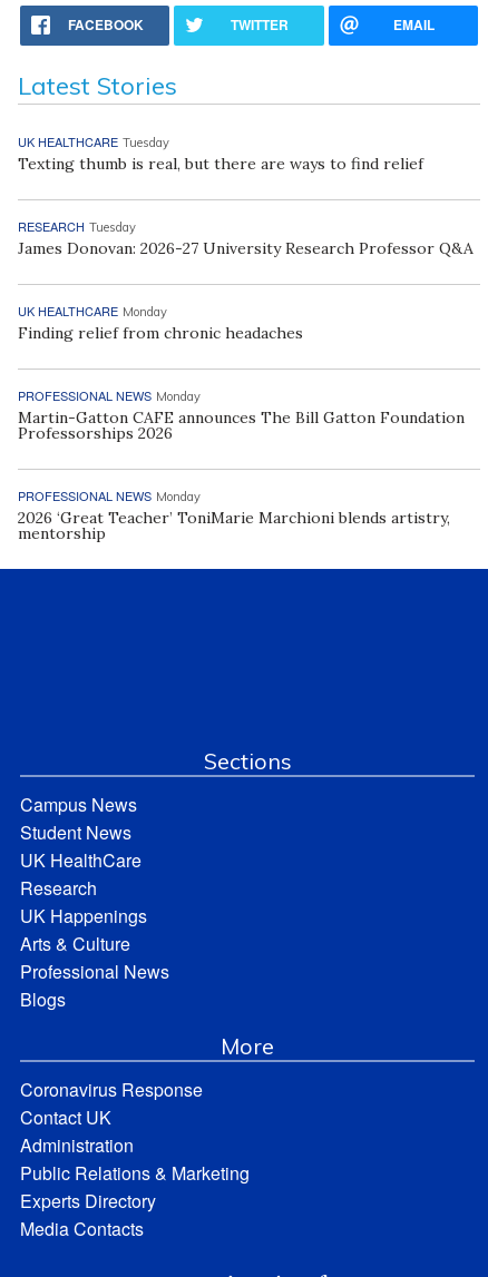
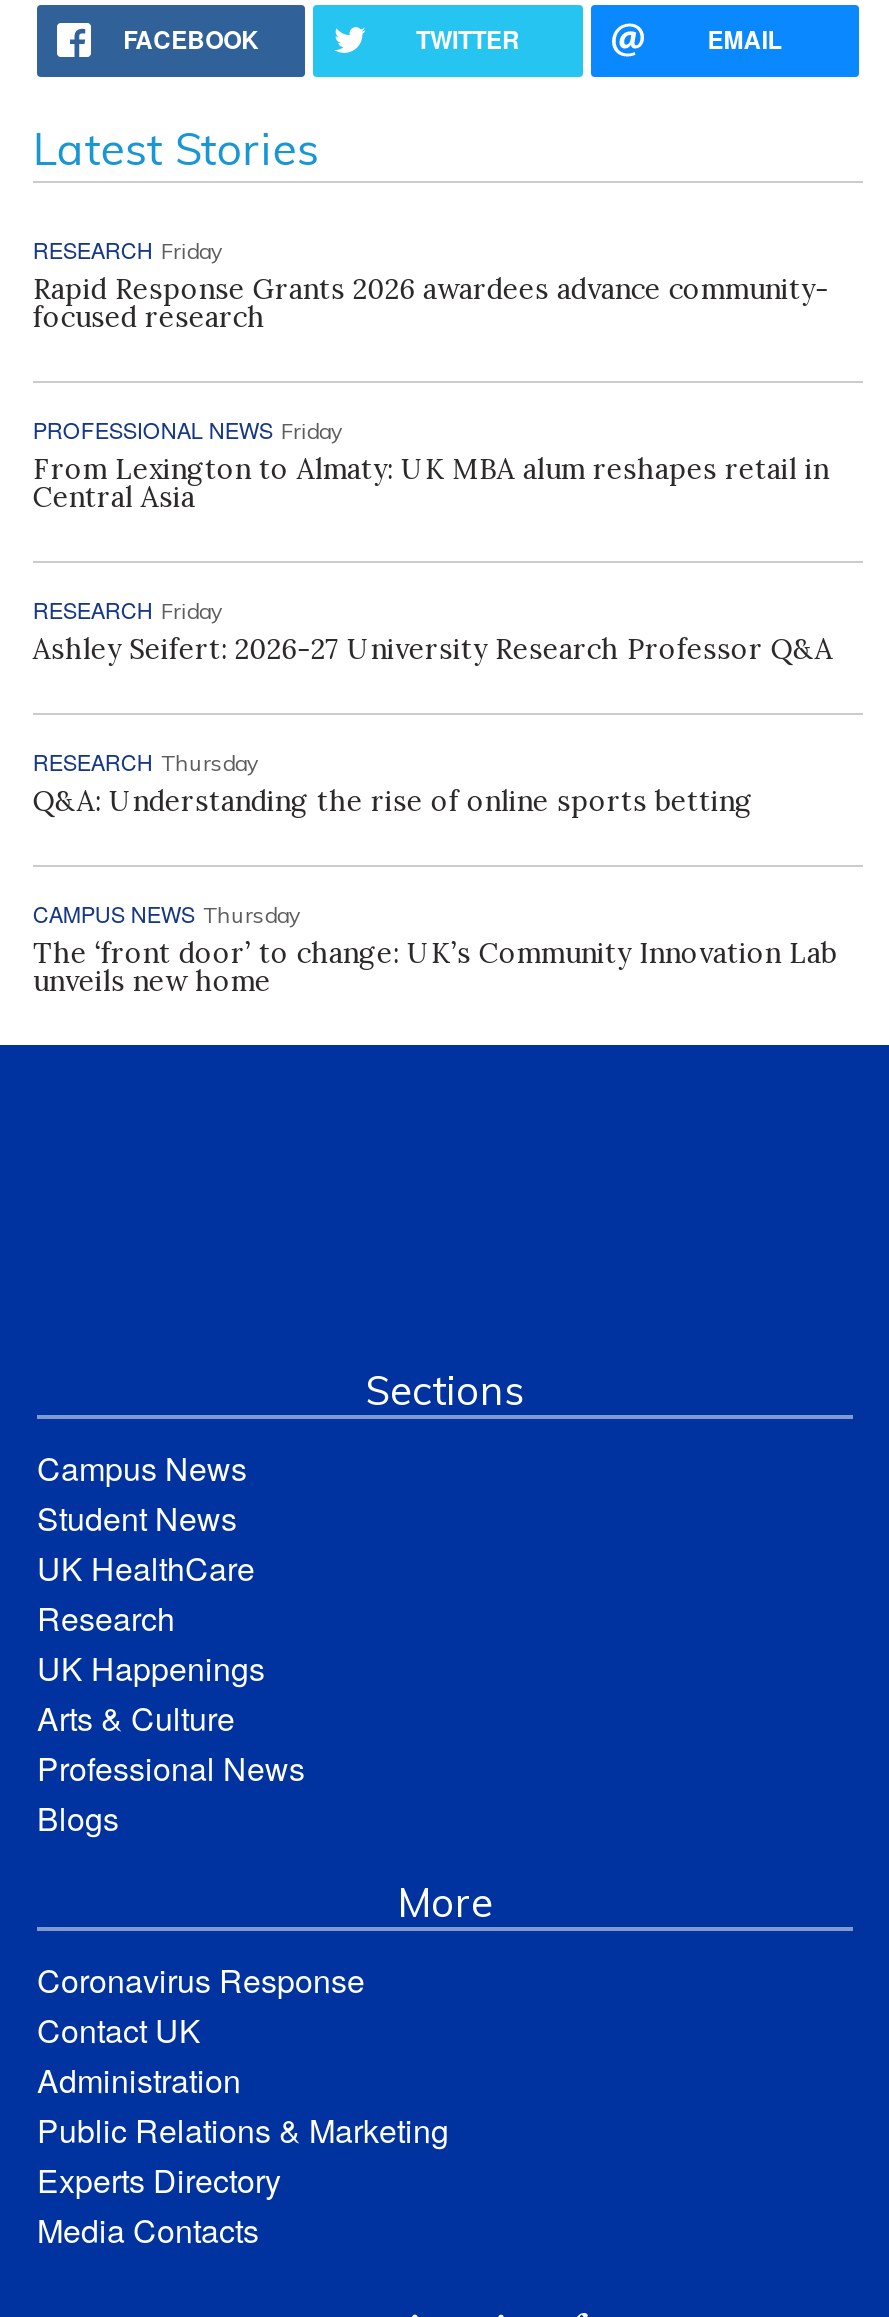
[18,132,423,173] UK HEALTHCARE Tuesday | Texting thumb is real, but there are ways to find relief -> [33,232,829,334] RESEARCH Friday | Rapid Response Grants 2026 awardees advance community- | focused research
[18,217,473,258] RESEARCH Tuesday | James Donovan: 2026-27 University Research Professor Q&A -> [33,412,829,514] PROFESSIONAL NEWS Friday | From Lexington to Almaty: UK MBA alum reshapes retail in | Central Asia
[18,301,303,343] UK HEALTHCARE Monday | Finding relief from chronic headaches -> [33,592,833,666] RESEARCH Friday | Ashley Seifert: 2026-27 University Research Professor Q&A
[18,386,464,443] PROFESSIONAL NEWS Monday | Martin-Gatton CAFE announces The Bill Gatton Foundation | Professorships 2026 -> [33,744,753,818] RESEARCH Thursday | Q&A: Understanding the rise of online sports betting
[18,486,450,543] PROFESSIONAL NEWS Monday | 2026 ‘Great Teacher’ ToniMarie Marchioni blends artistry, | mentorship -> [33,896,837,998] CAMPUS NEWS Thursday | The ‘front door’ to change: UK’s Community Innovation Lab | unveils new home

